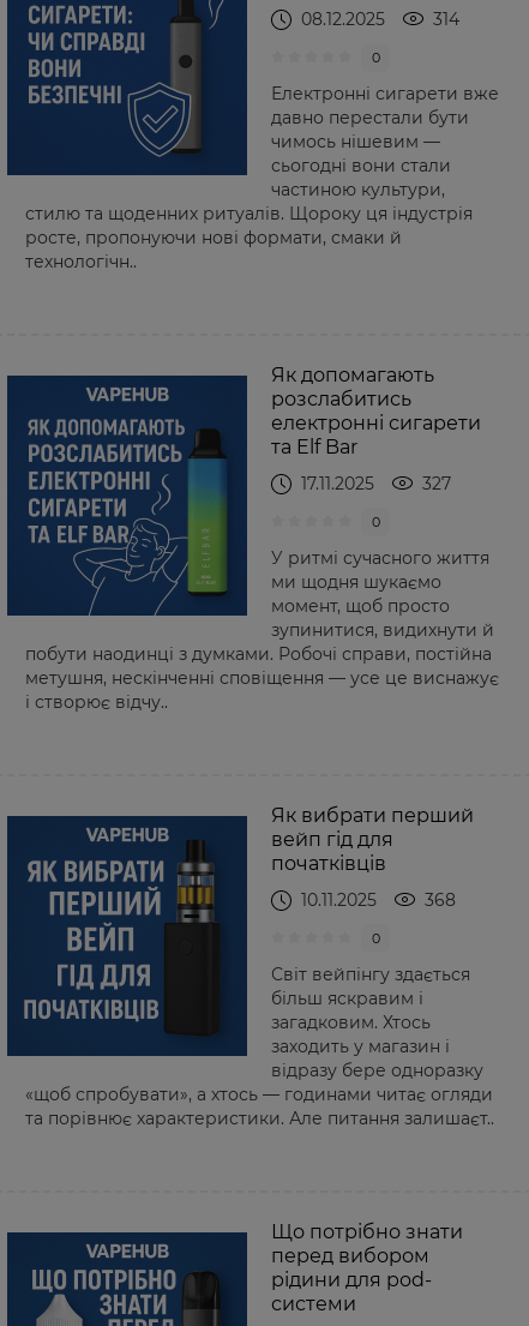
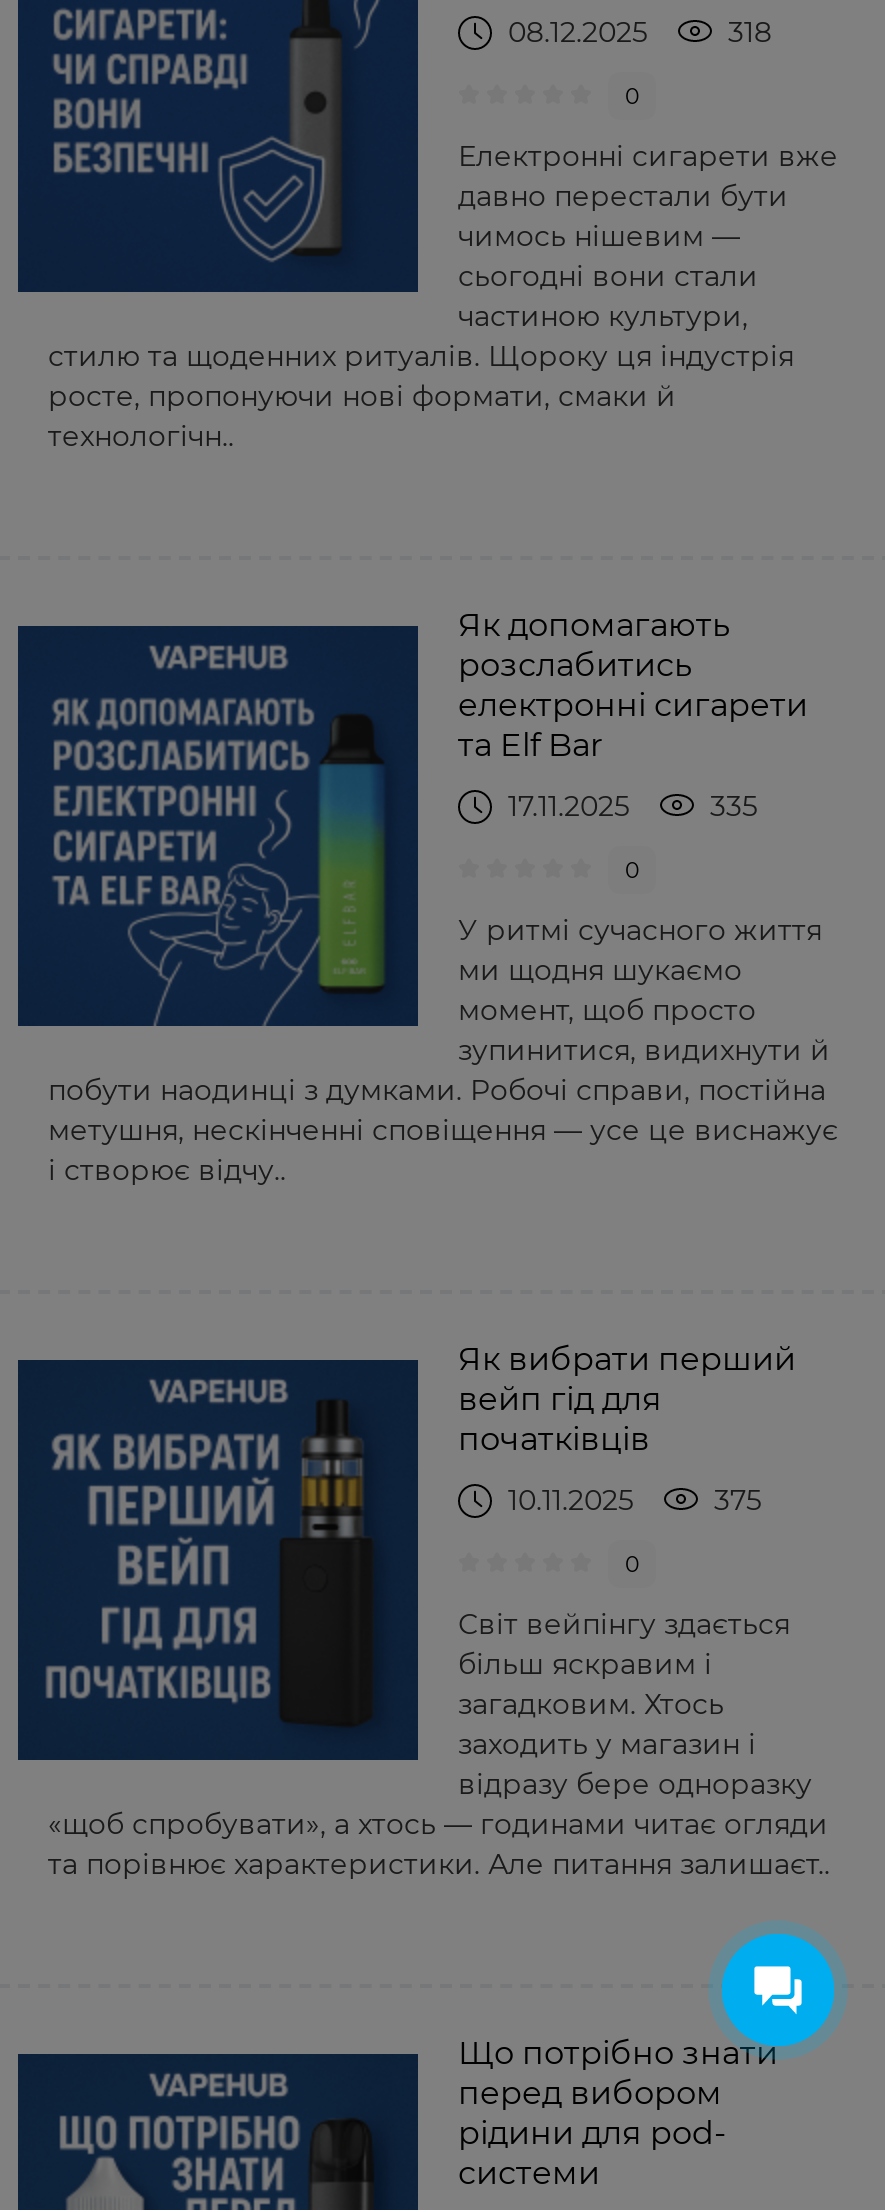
[433,8,459,30] 314 -> [728,14,772,50] 318
[422,473,451,494] 327 -> [710,788,758,824] 335
[425,889,456,911] 368 -> [714,1482,762,1518] 375
none -> [708,1920,848,2058] [image]

